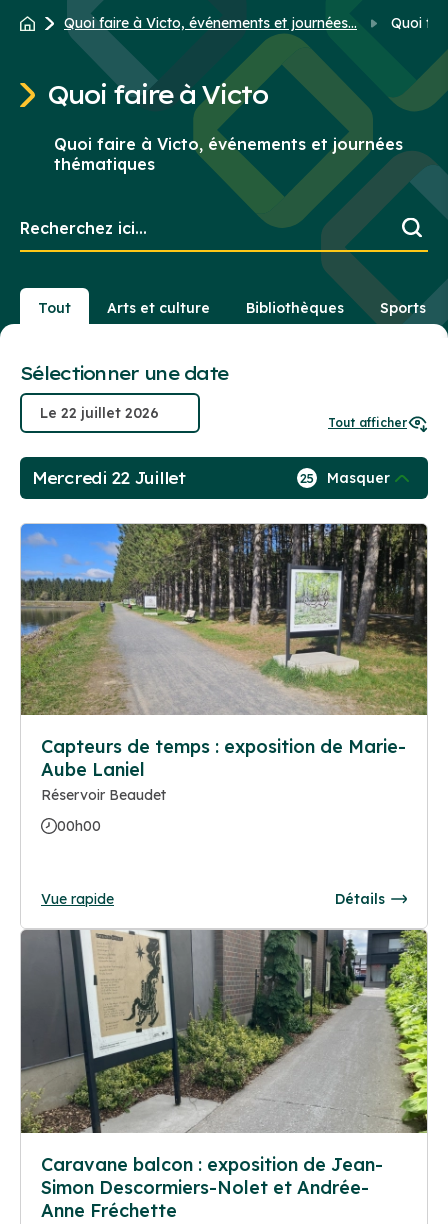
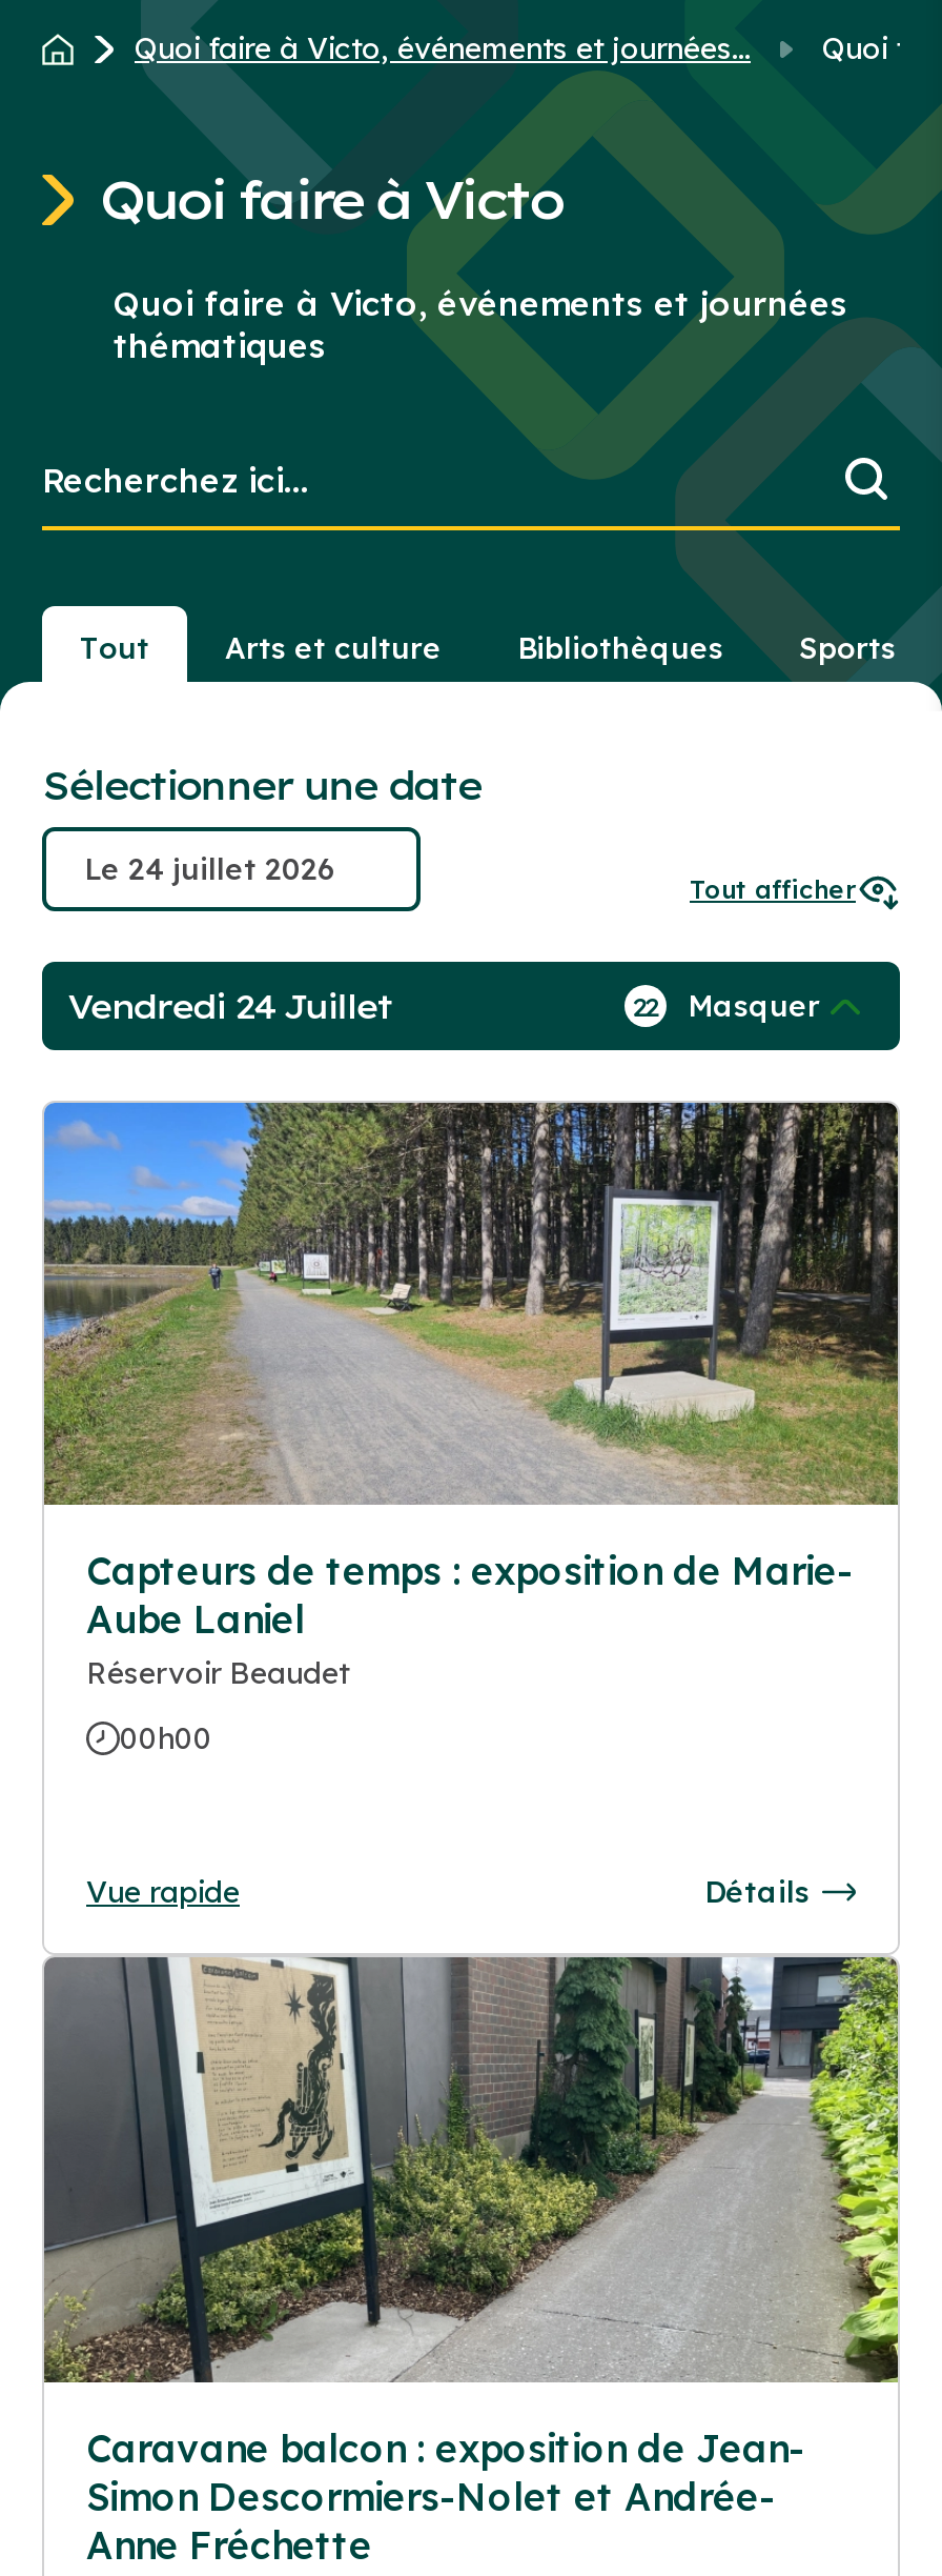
[32,468,186,488] Mercredi 22 Juillet -> [67,985,393,1027] Vendredi 24 Juillet
[300,469,390,487] 25 Masquer -> [632,987,820,1025] 22 Masquer

